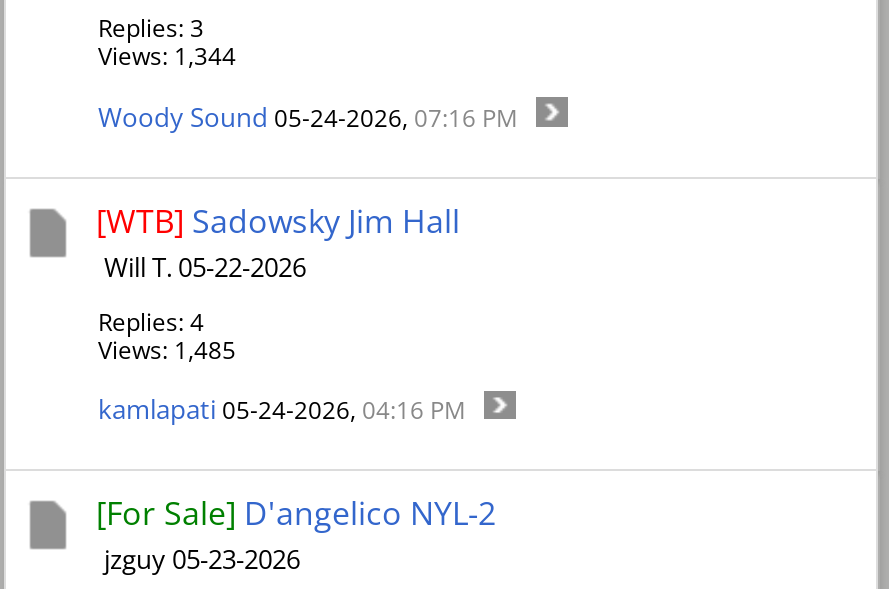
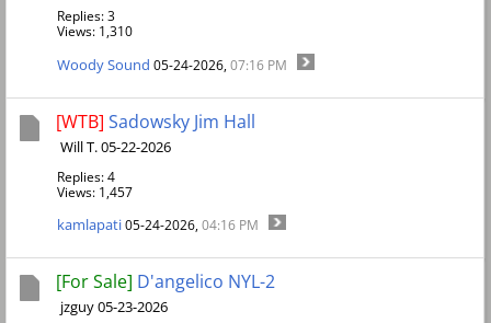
[98,39,236,73] Views: 1,344 -> [57,22,133,41] Views: 1,310
[98,332,236,366] Views: 1,485 -> [57,182,133,201] Views: 1,457

